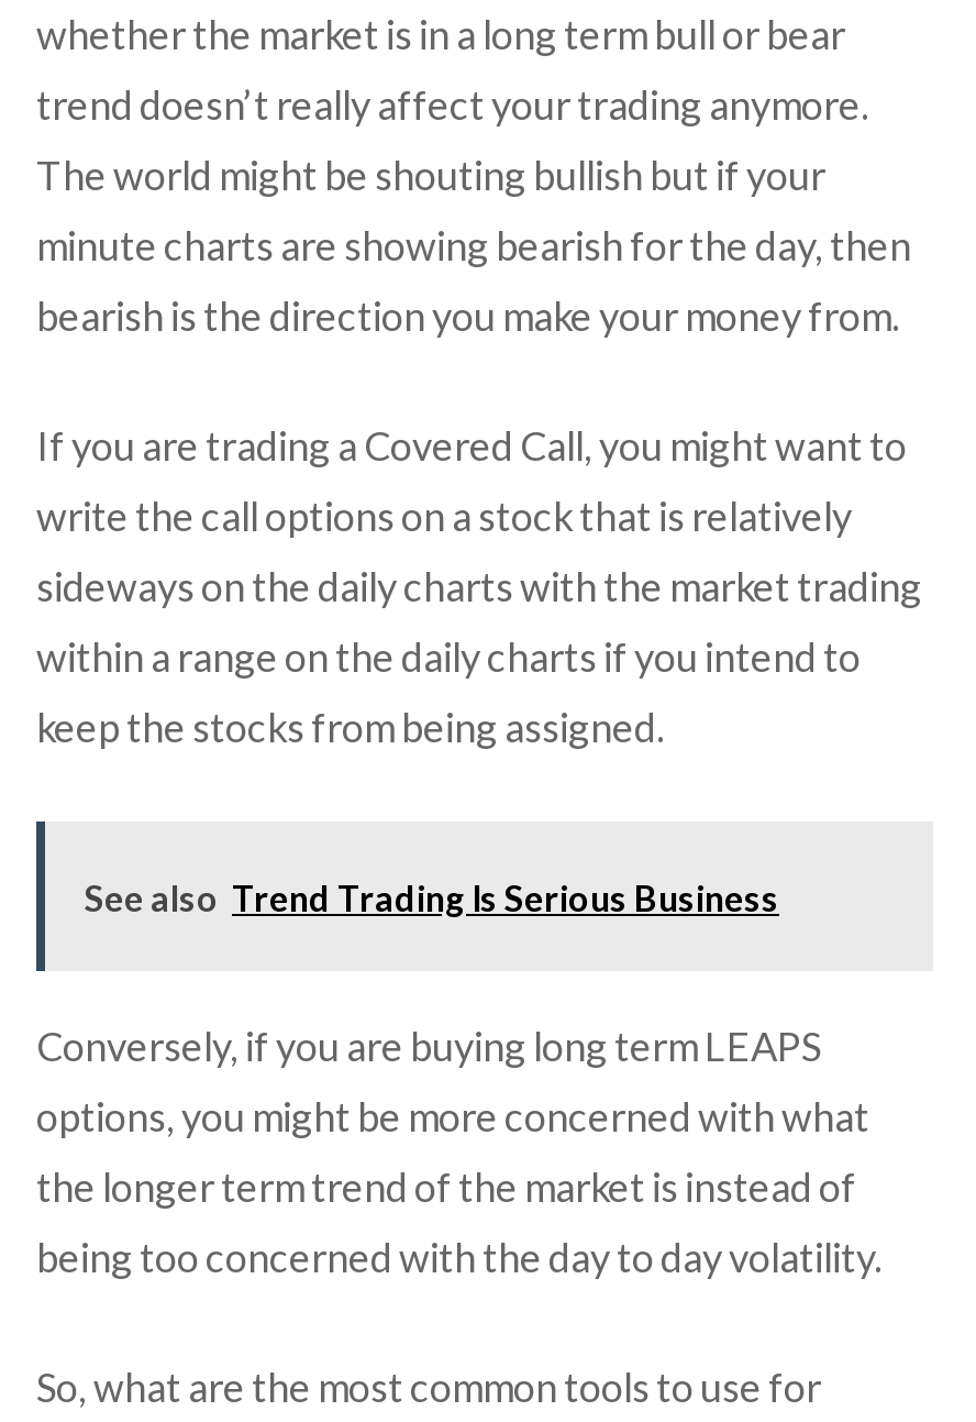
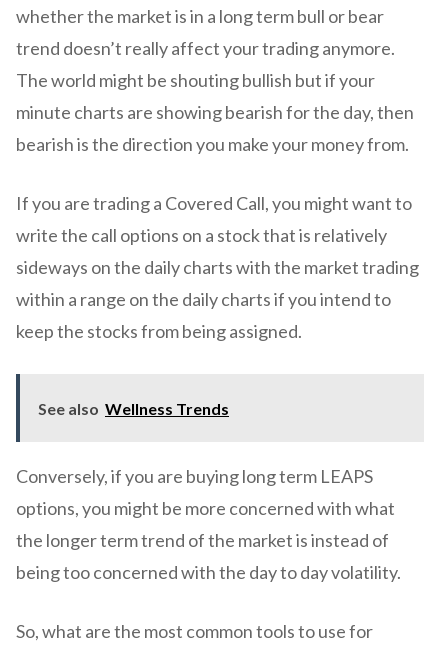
[85,877,779,919] See also Trend Trading Is Serious Business -> [38,399,229,418] See also Wellness Trends

